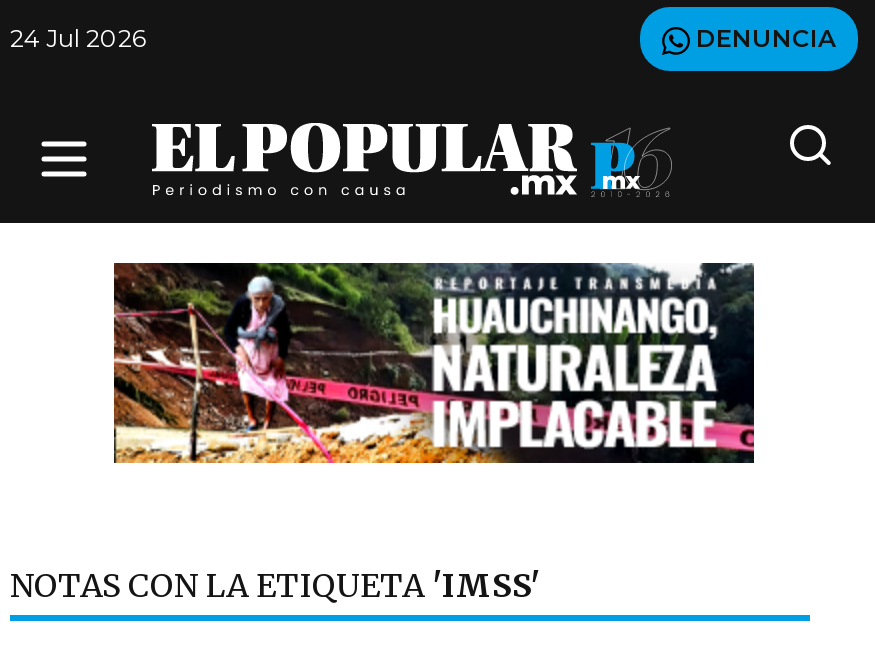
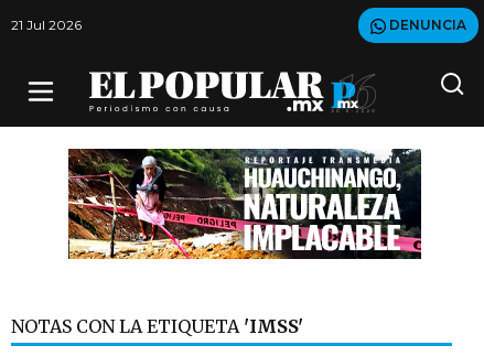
[10,23,146,53] 24 Jul 2026 -> [11,17,82,33] 21 Jul 2026

